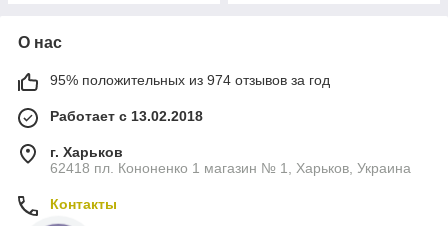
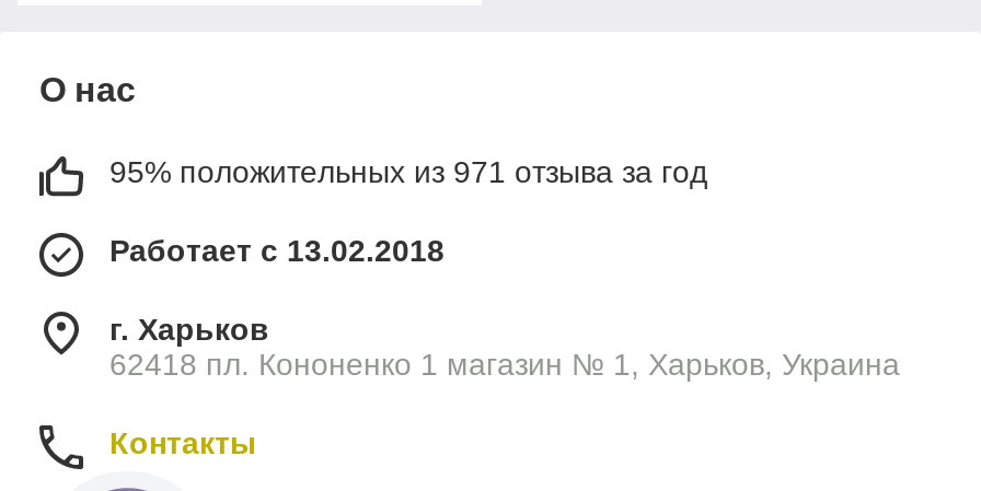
[50,72,330,88] 95% положительных из 974 отзывов за год -> [109,154,707,189] 95% положительных из 971 отзыва за год

